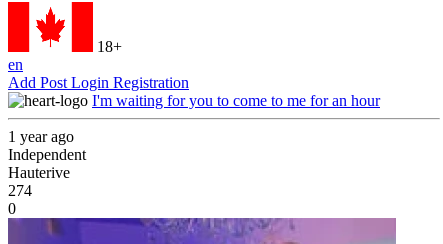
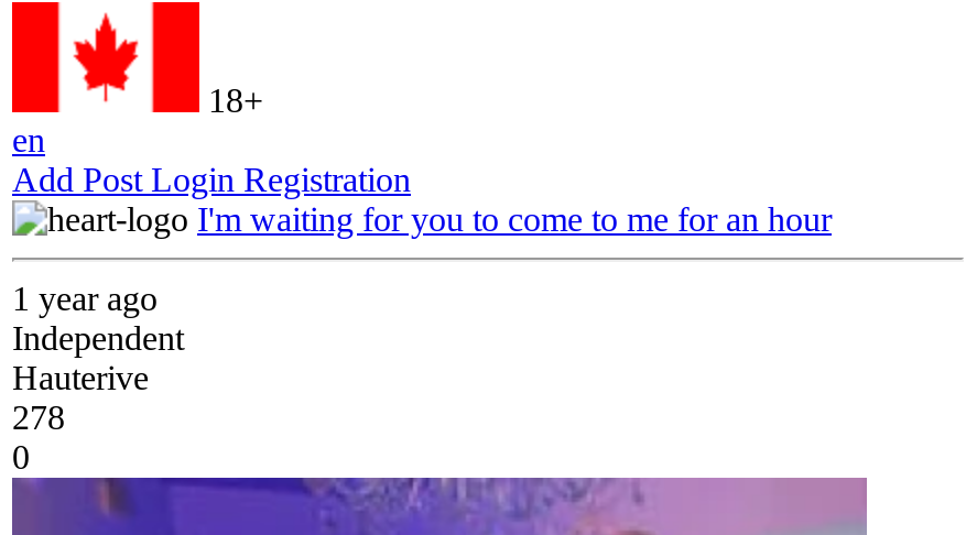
[8,182,32,199] 274 -> [12,398,65,436] 278

